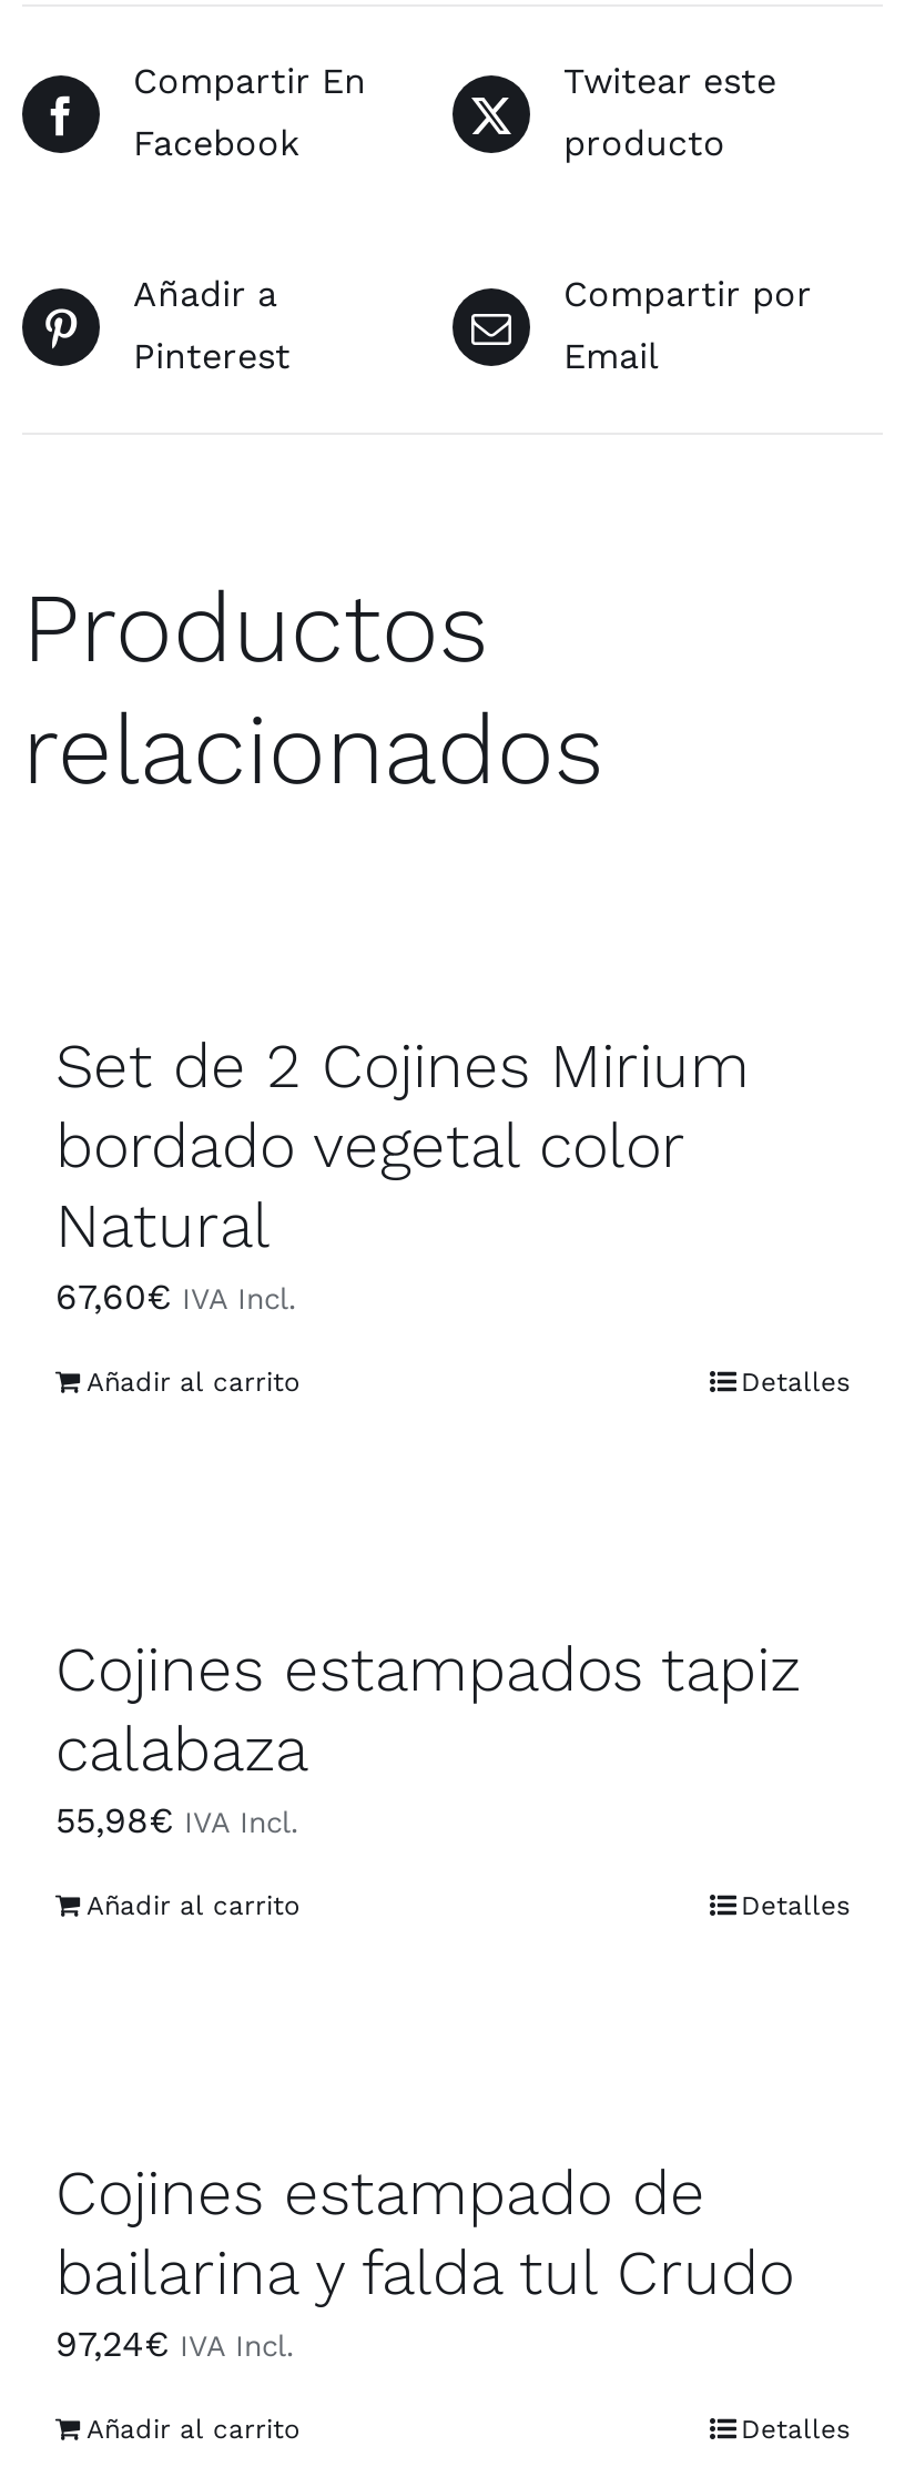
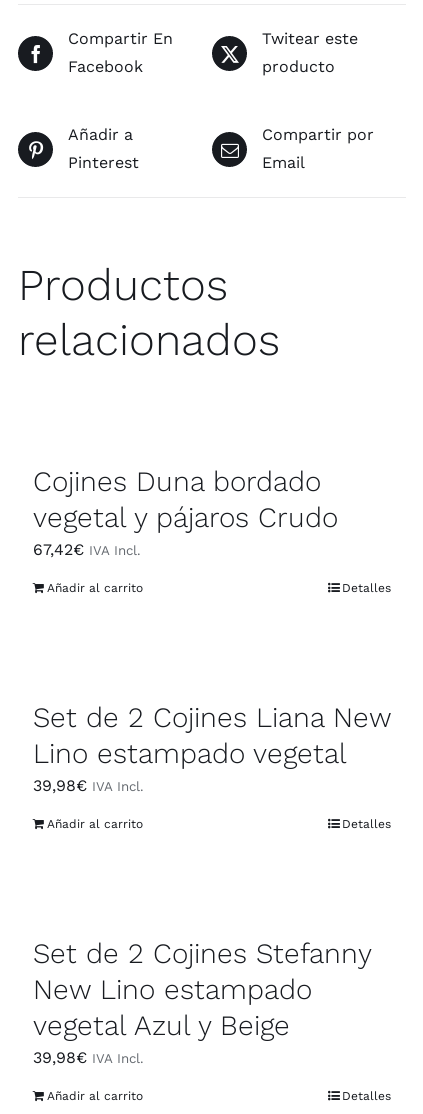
[55,1029,750,1318] Set de 2 Cojines Mirium | bordado vegetal color | Natural | 67,60€ IVA Incl. -> [33,465,338,559] Cojines Duna bordado | vegetal y pájaros Crudo | 67,42€ IVA Incl.
moved [87,1366,850,1397] -> [47,581,391,595]: Añadir al carrito | Detalles
[55,1633,801,1841] Cojines estampados tapiz | calabaza | 55,98€ IVA Incl. -> [33,701,391,795] Set de 2 Cojines Liana New | Lino estampado vegetal | 39,98€ IVA Incl.
moved [87,1890,850,1921] -> [47,817,391,831]: Añadir al carrito | Detalles
[55,2156,794,2365] Cojines estampado de | bailarina y falda tul Crudo | 97,24€ IVA Incl. -> [33,937,371,1067] Set de 2 Cojines Stefanny | New Lino estampado | vegetal Azul y Beige | 39,98€ IVA Incl.

